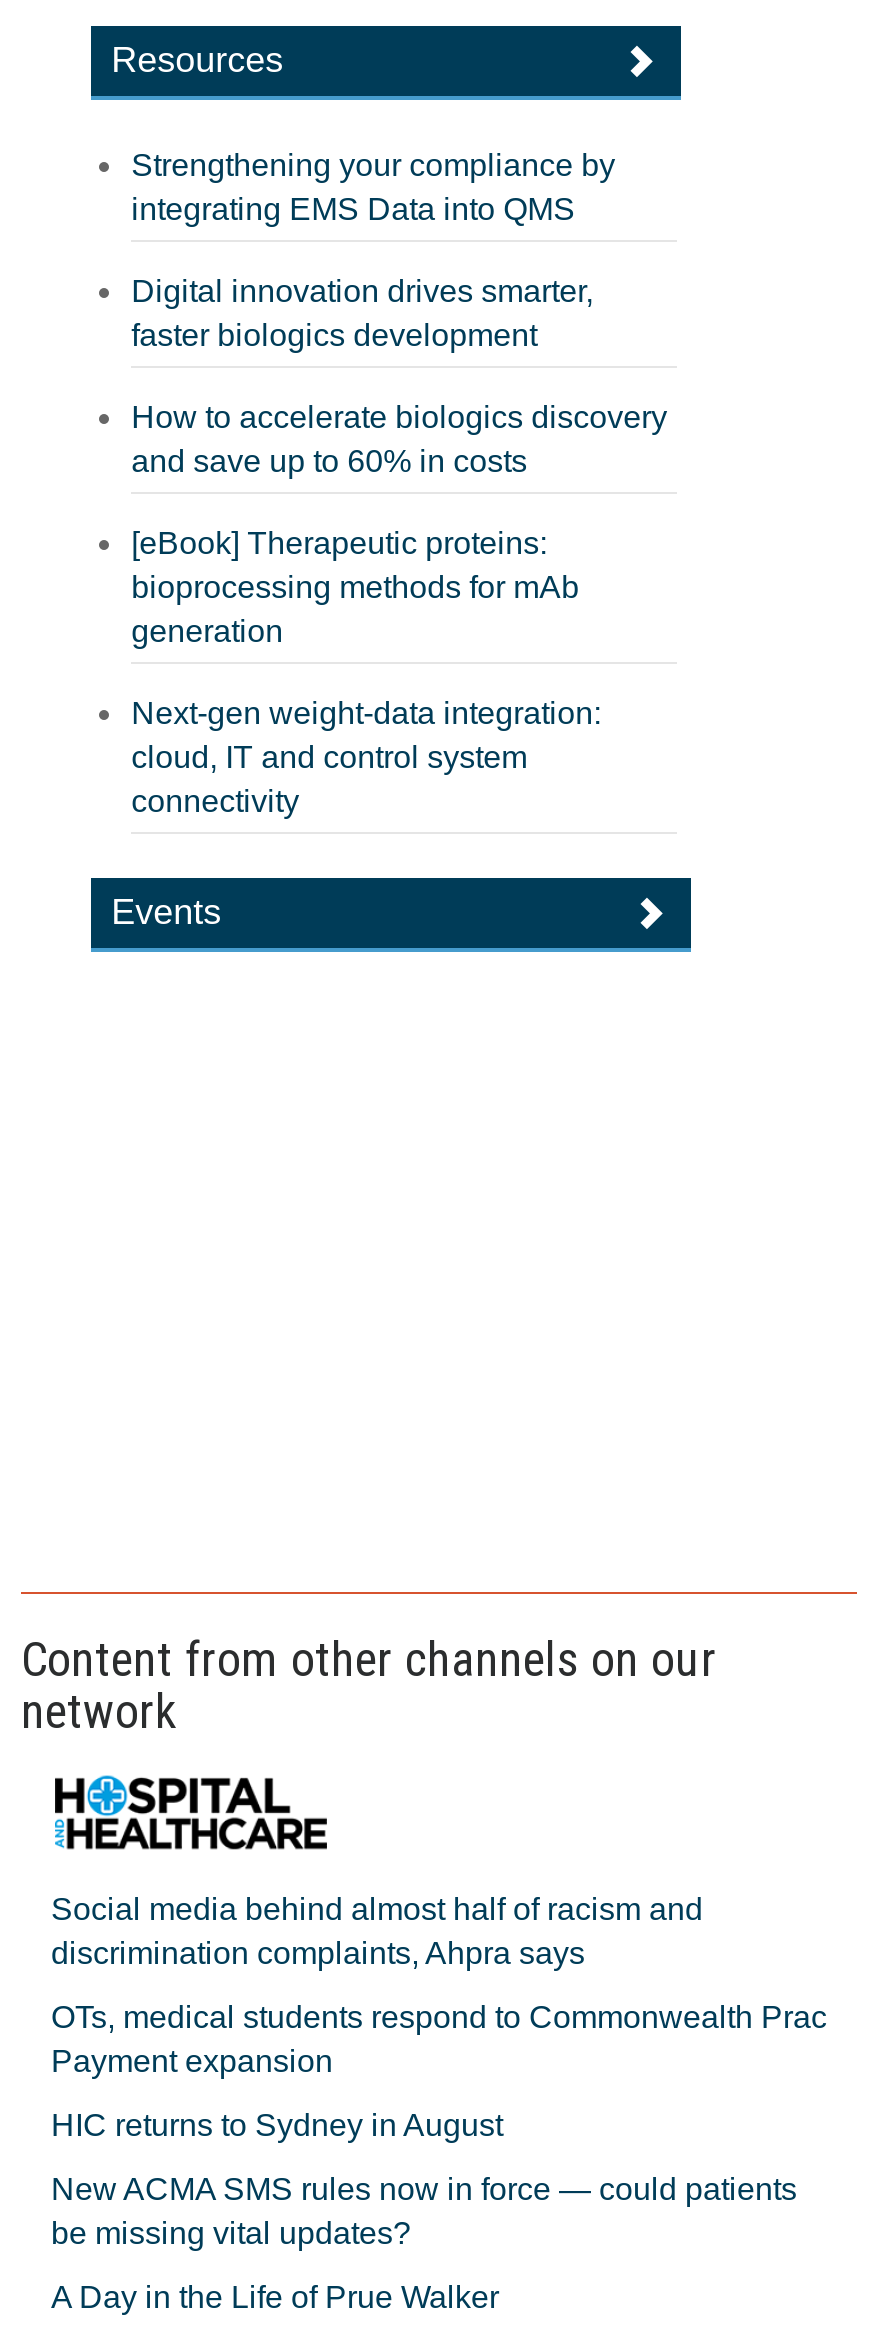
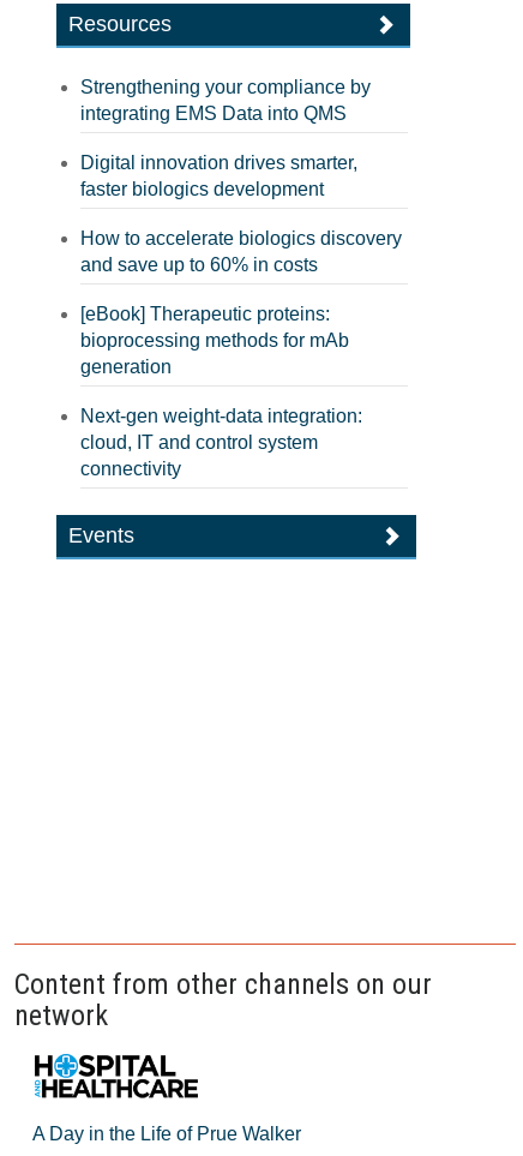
[51,1892,827,2250] Social media behind almost half of racism and | discrimination complaints, Ahpra says | OTs, medical students respond to Commonwealth Prac | Payment expansion | HIC returns to Sydney in August | New ACMA SMS rules now in force — could patients | be missing vital updates? -> none

